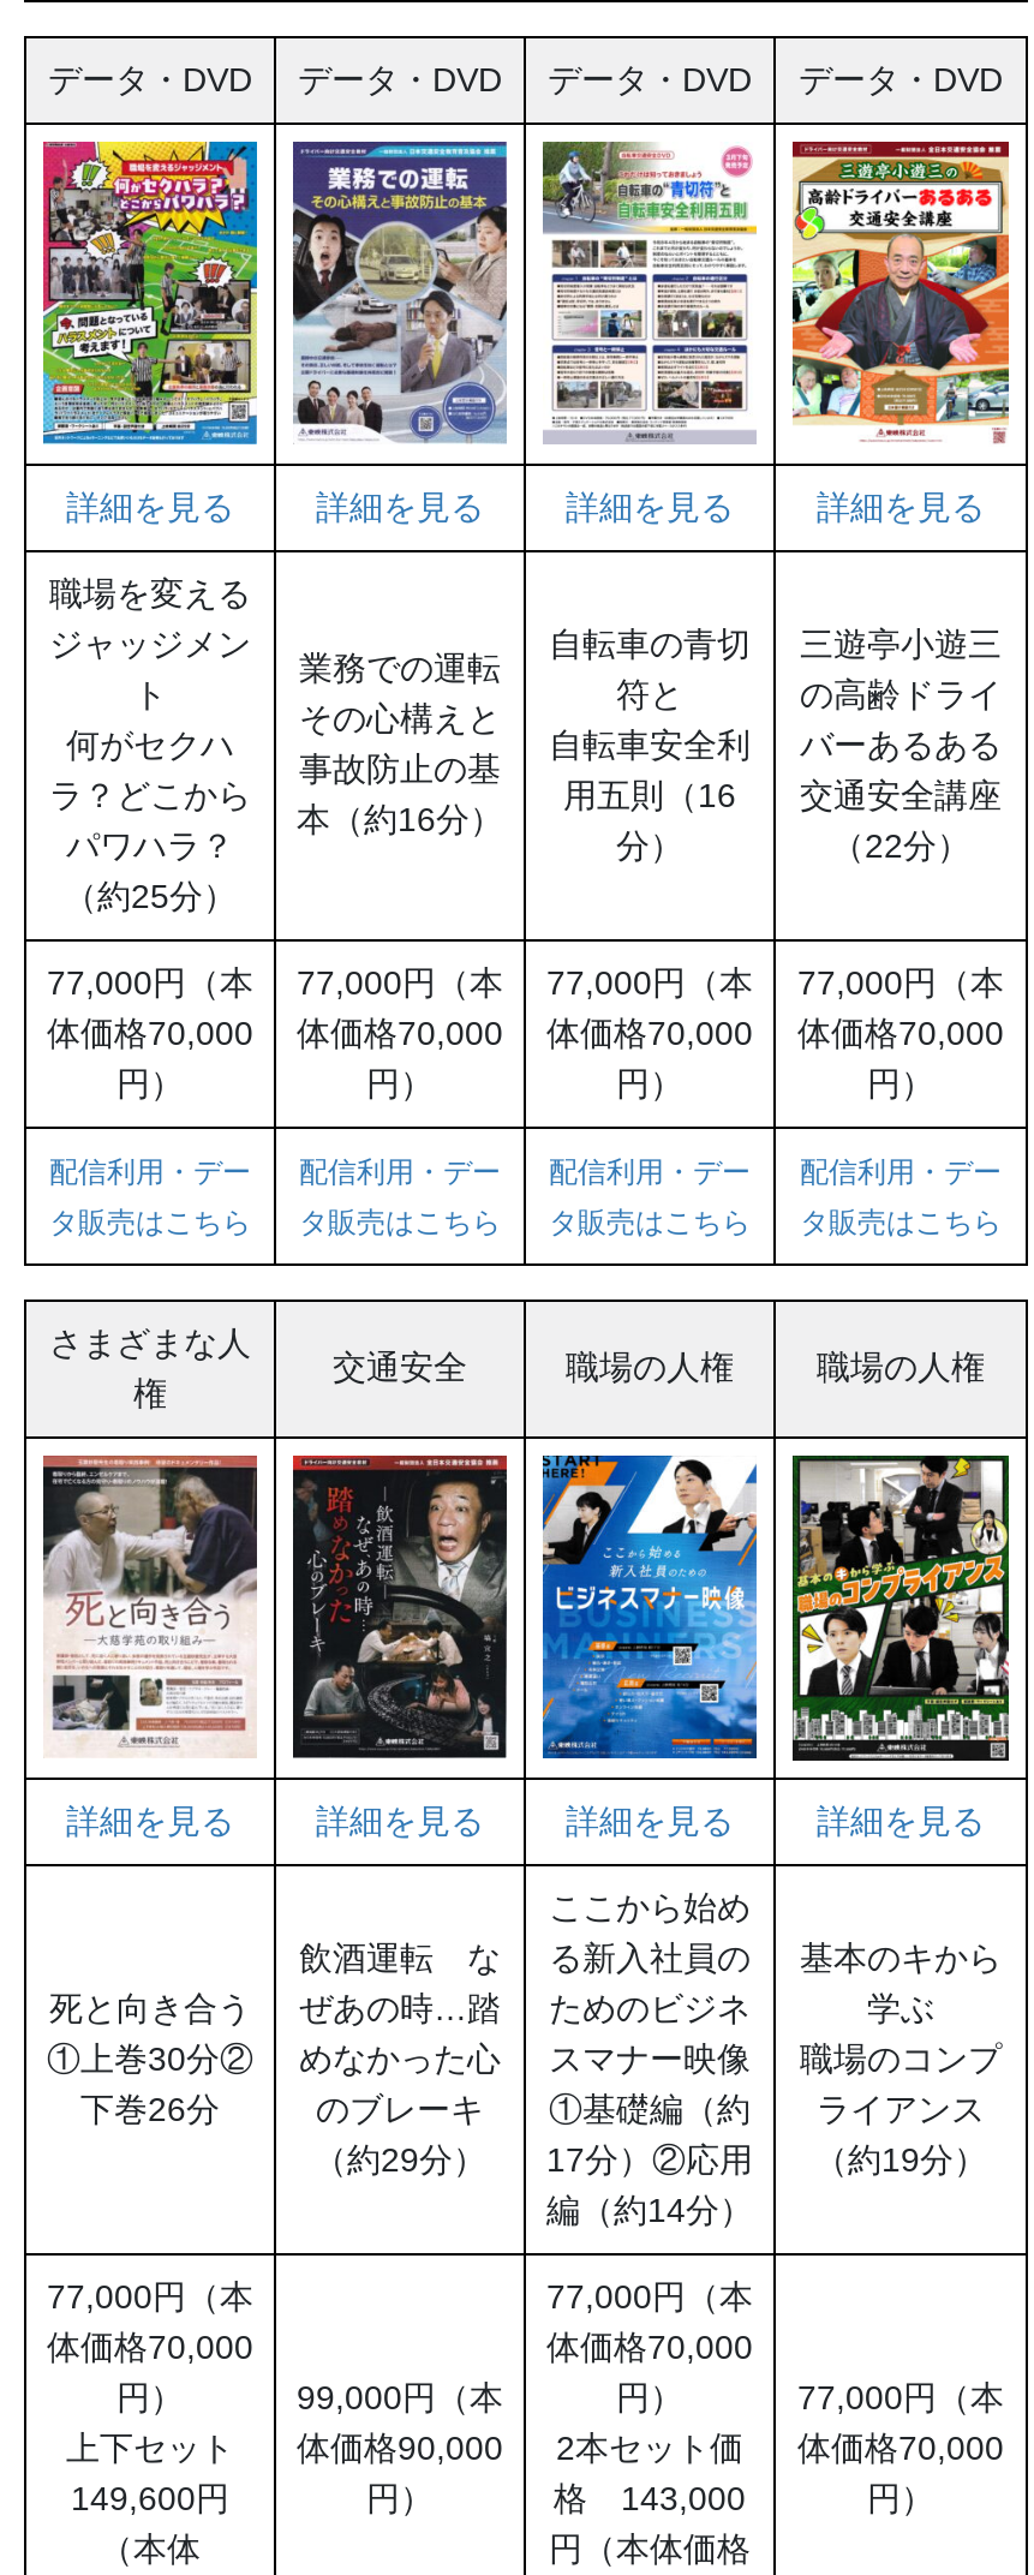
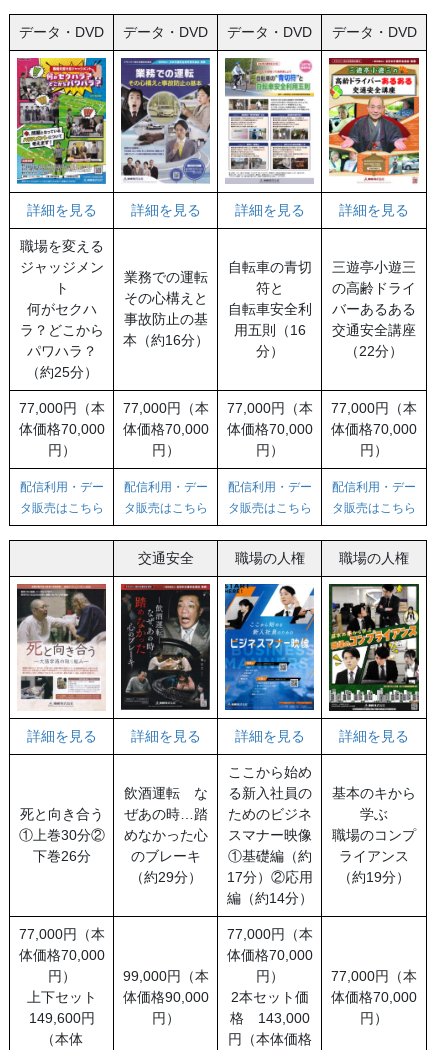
[49,1324,251,1412] さまざまな人 | 権 -> none

